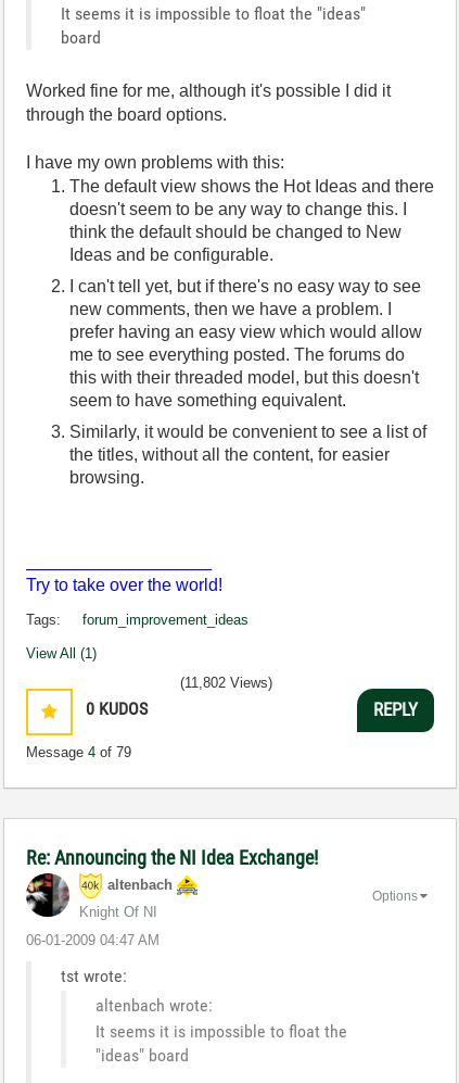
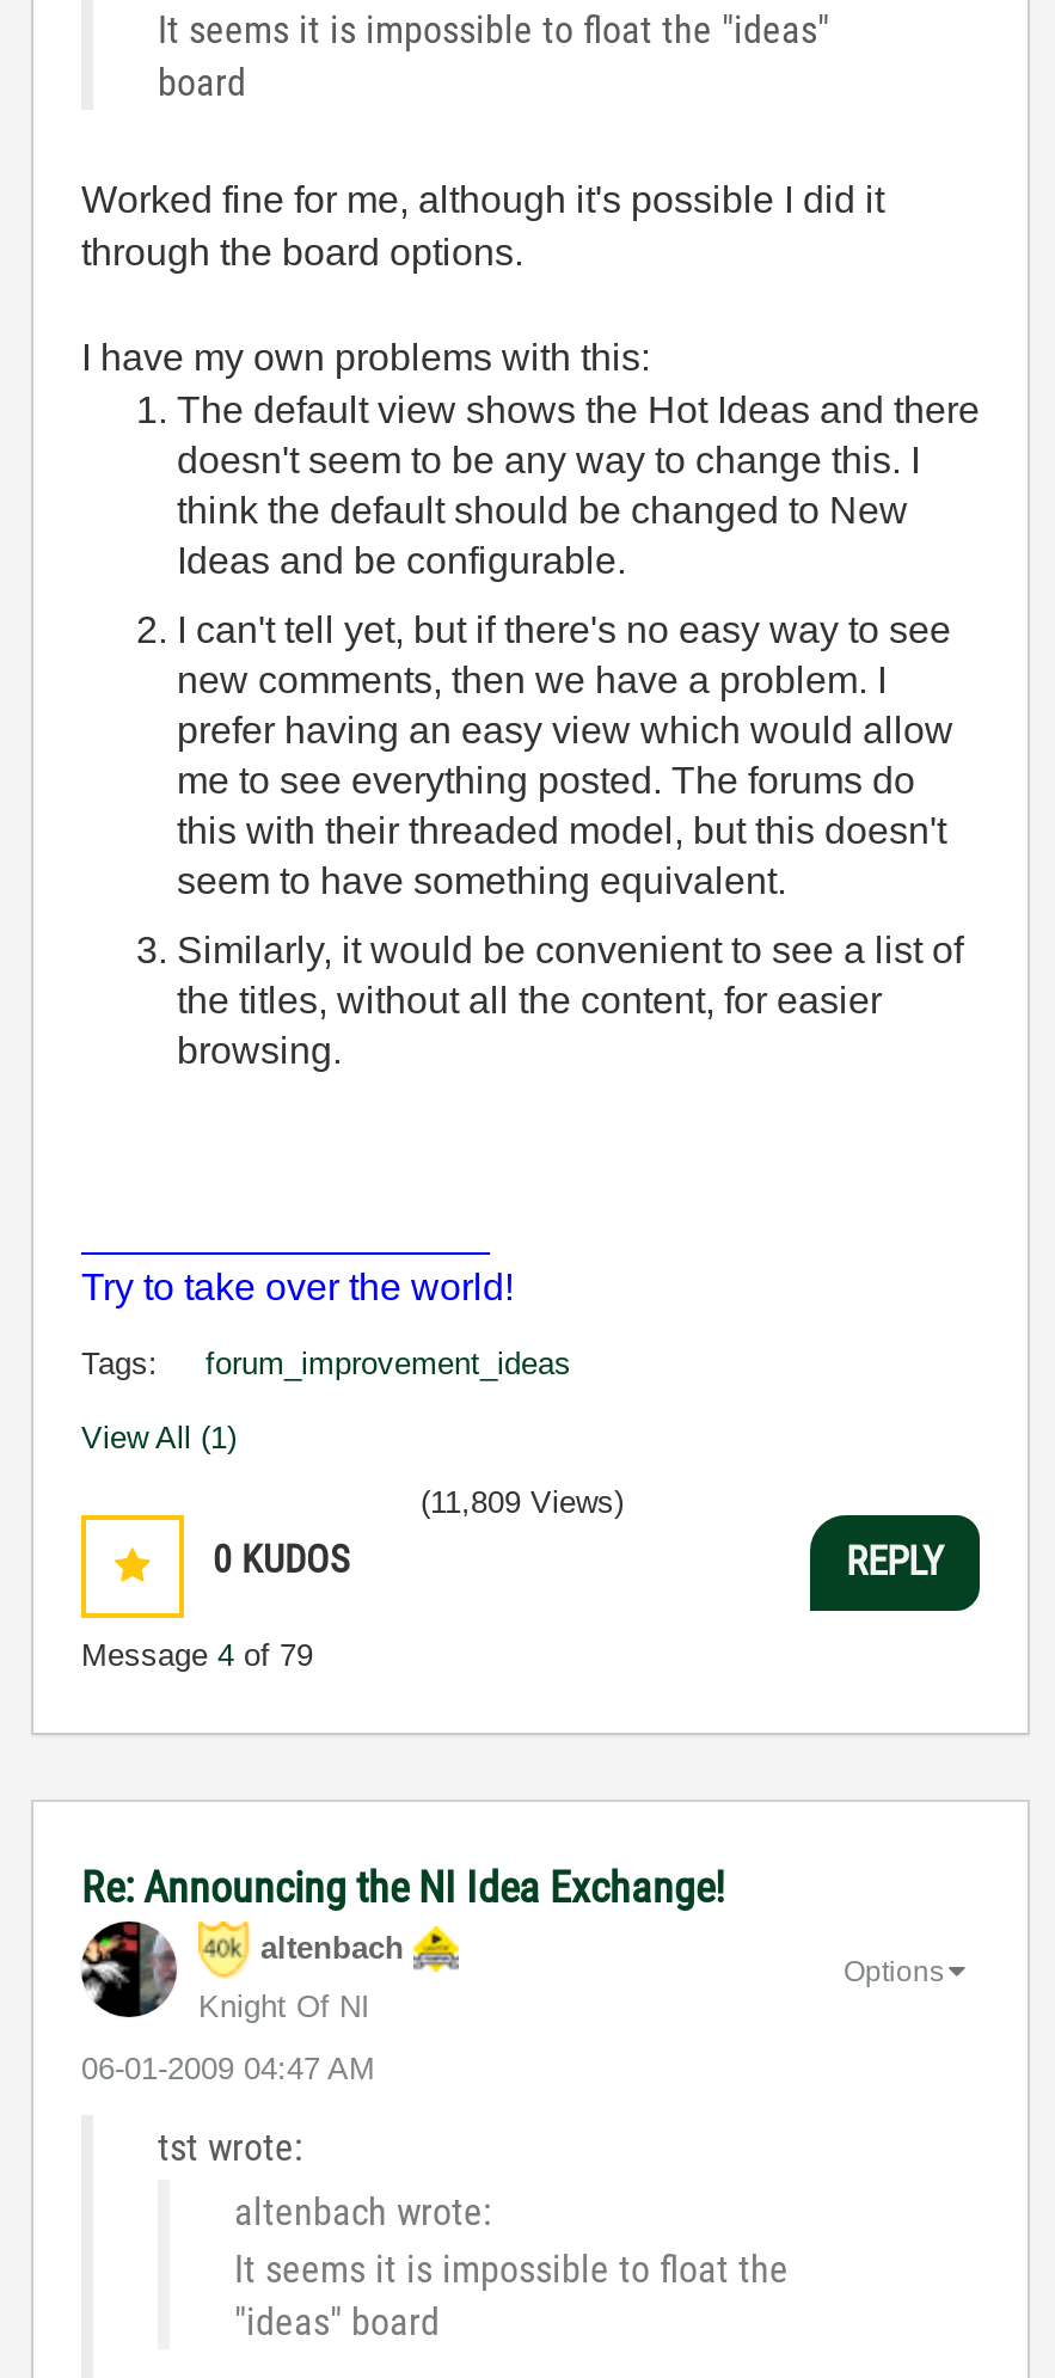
[180,674,272,690] (11,802 Views) -> [421,1483,624,1519] (11,809 Views)

